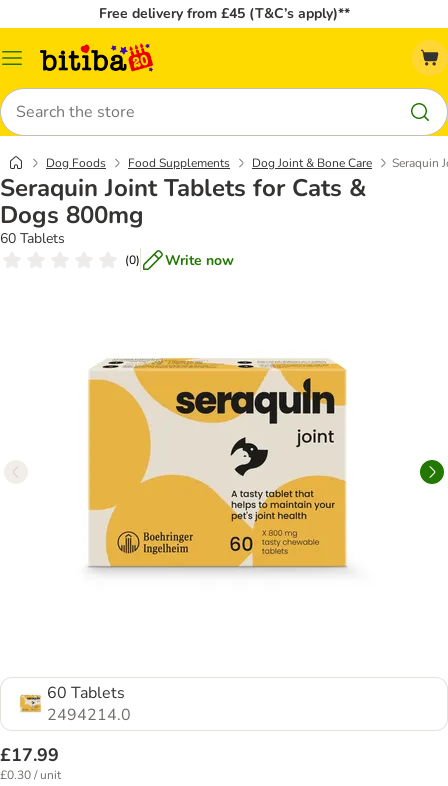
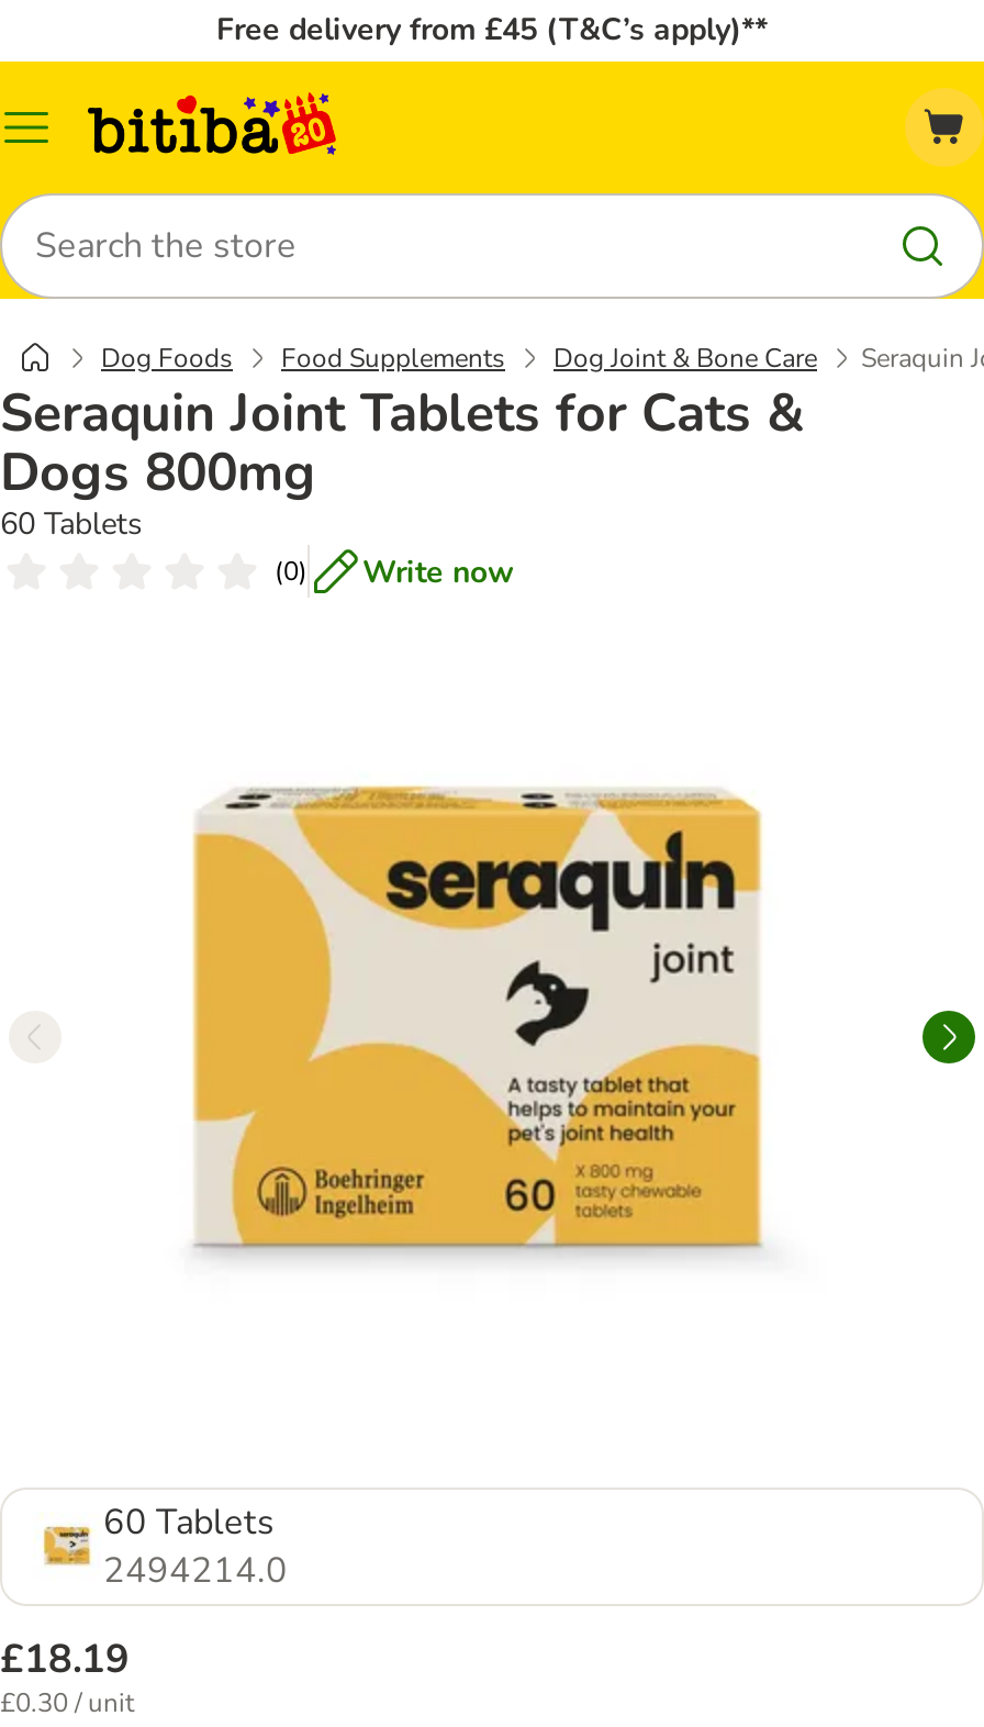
[0,743,59,767] £17.99 -> [0,1633,130,1685] £18.19

